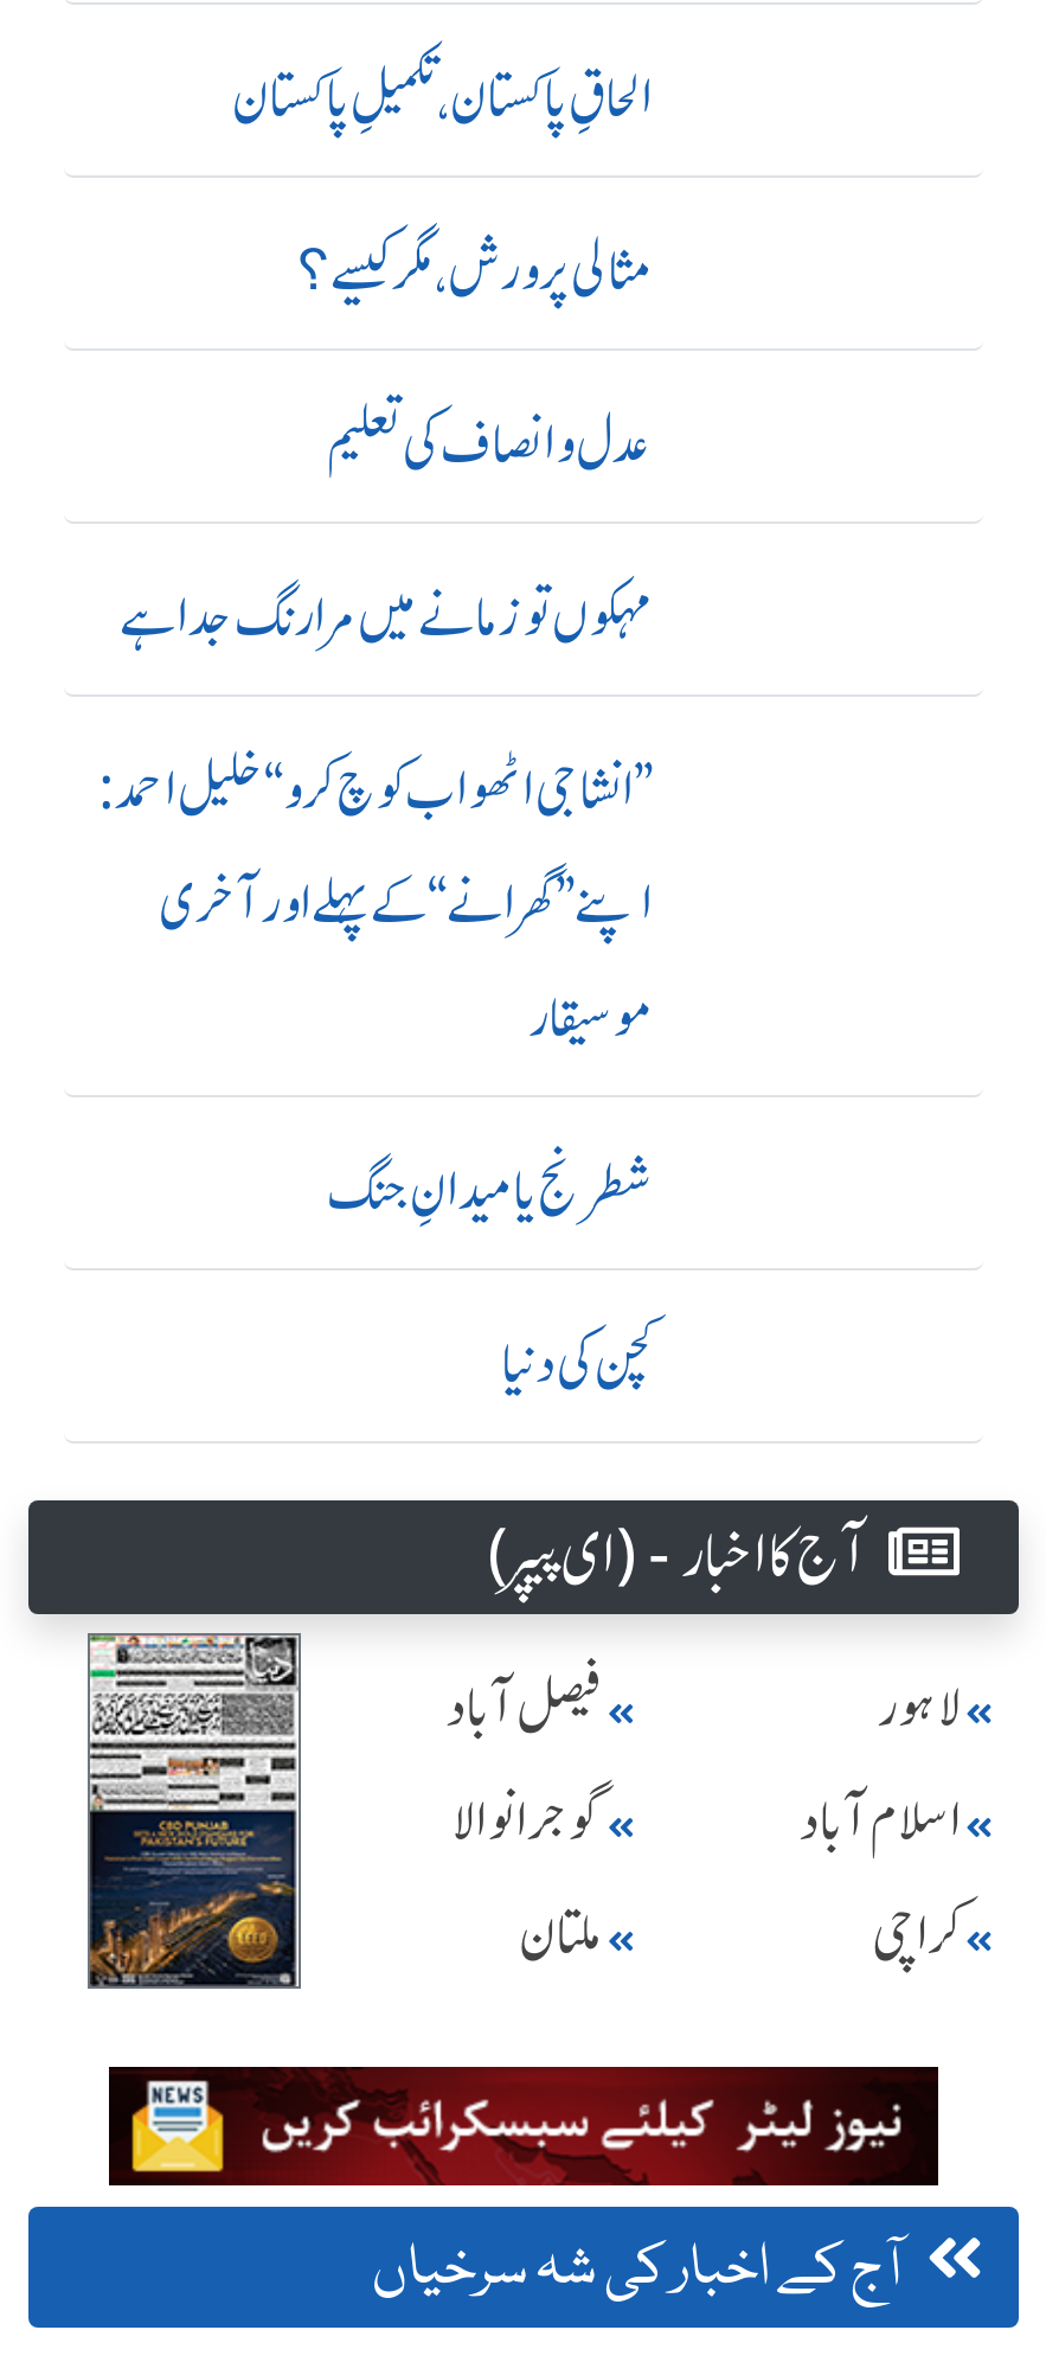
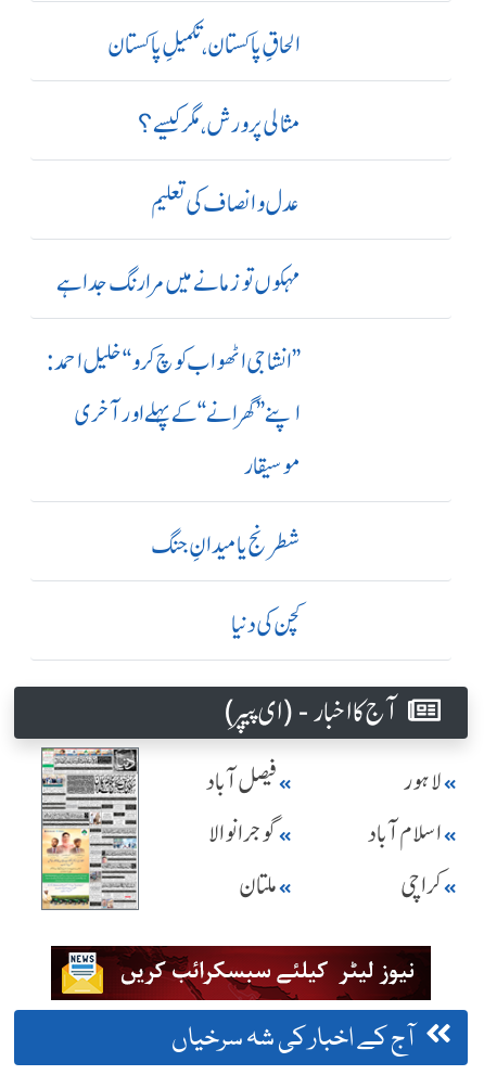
[88,1647,299,1989] [image] -> [41,754,138,910] [image]

